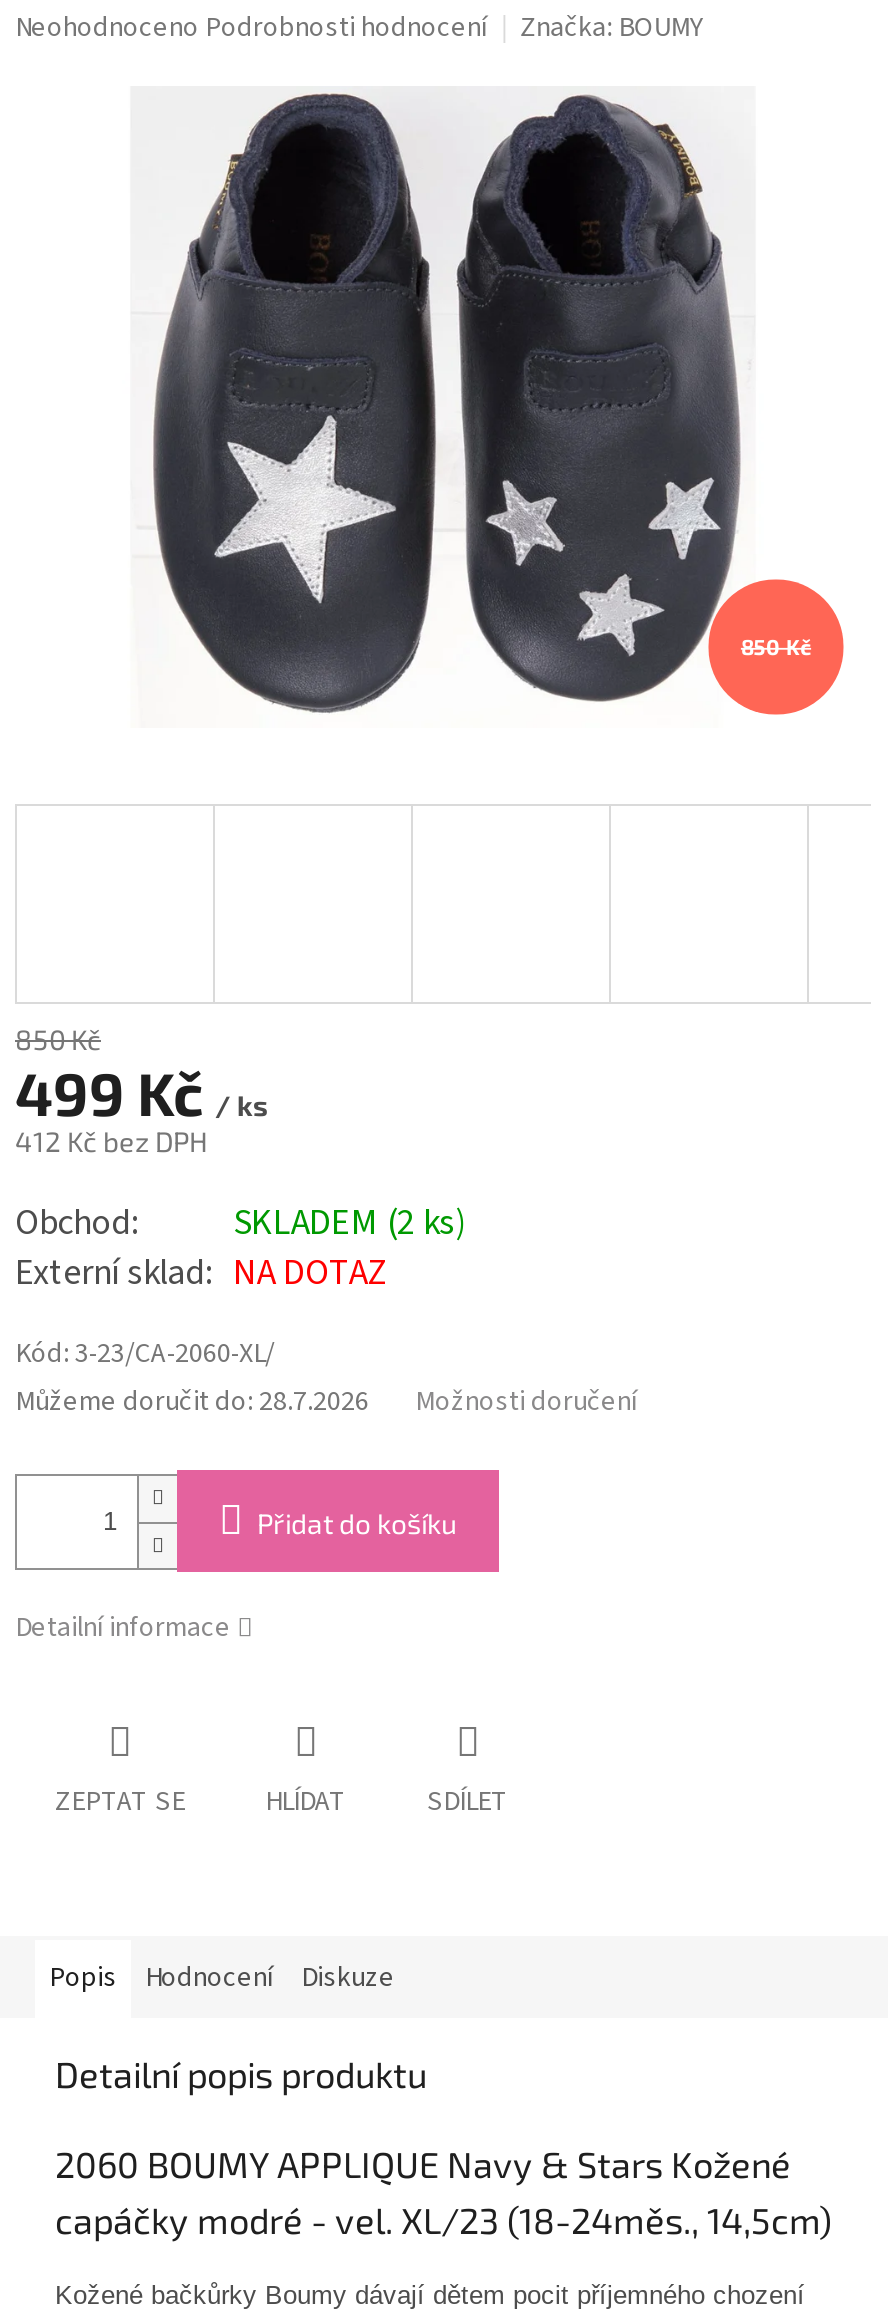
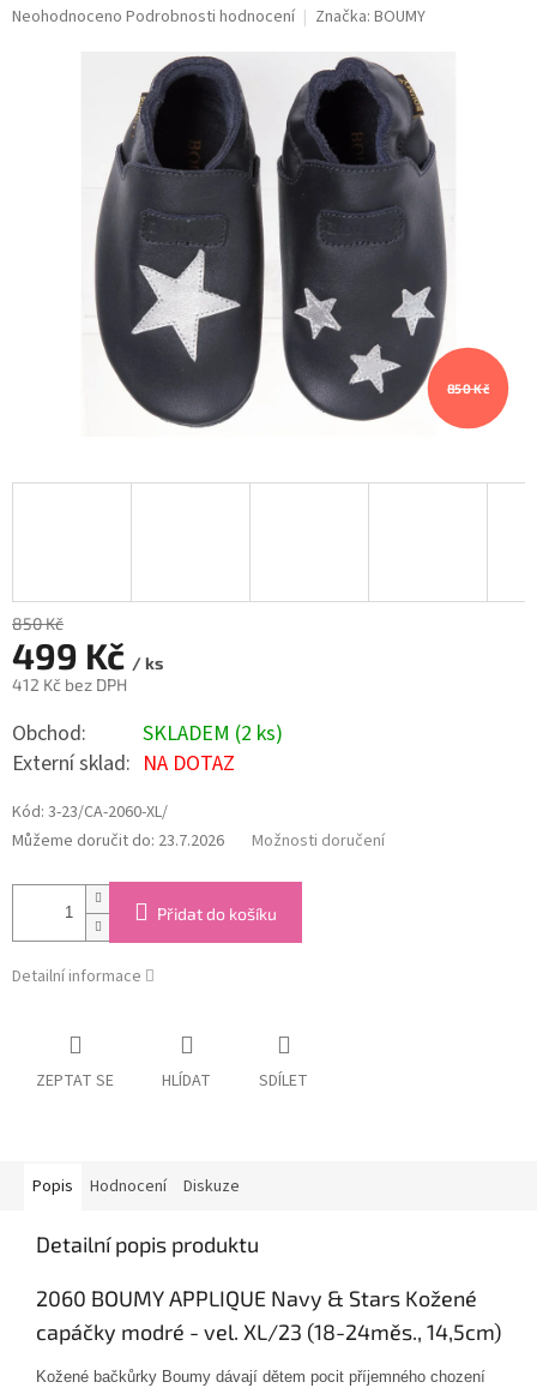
[15,1383,369,1423] Můžeme doručit do: 28.7.2026 -> [12,829,224,853] Můžeme doručit do: 23.7.2026

